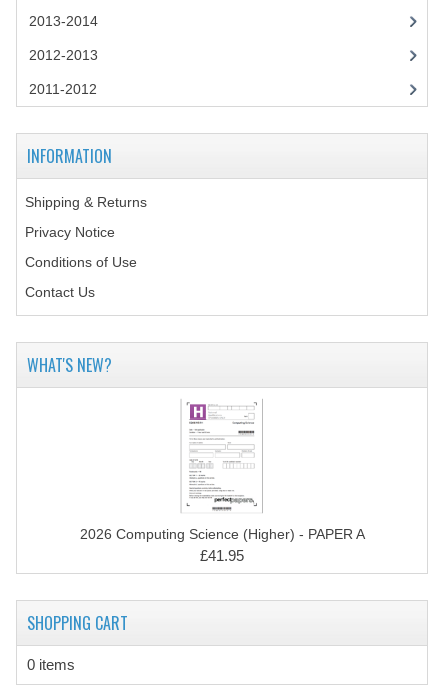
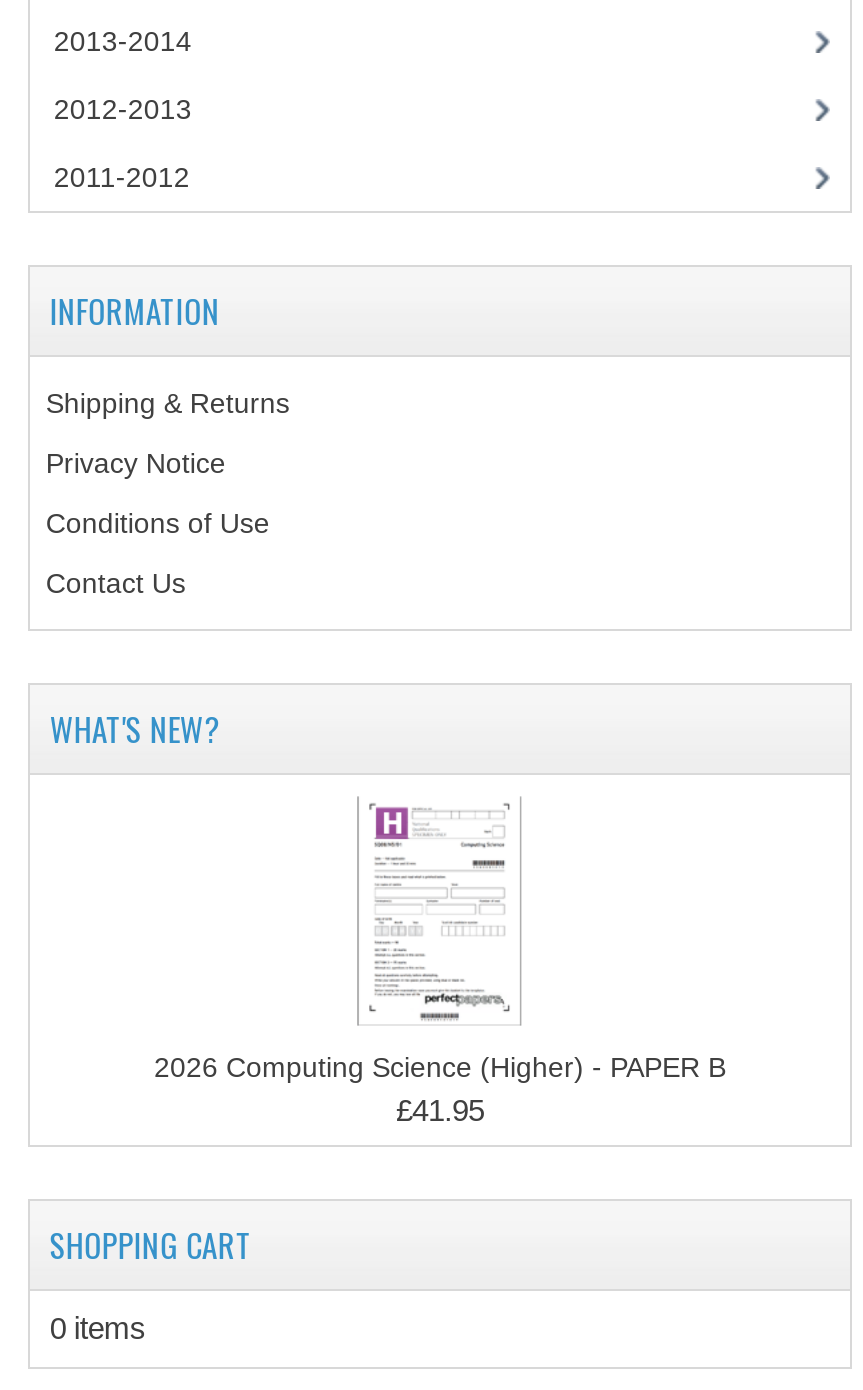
[79,526,364,542] 2026 Computing Science (Higher) - PAPER A -> [154,1051,726,1083] 2026 Computing Science (Higher) - PAPER B

